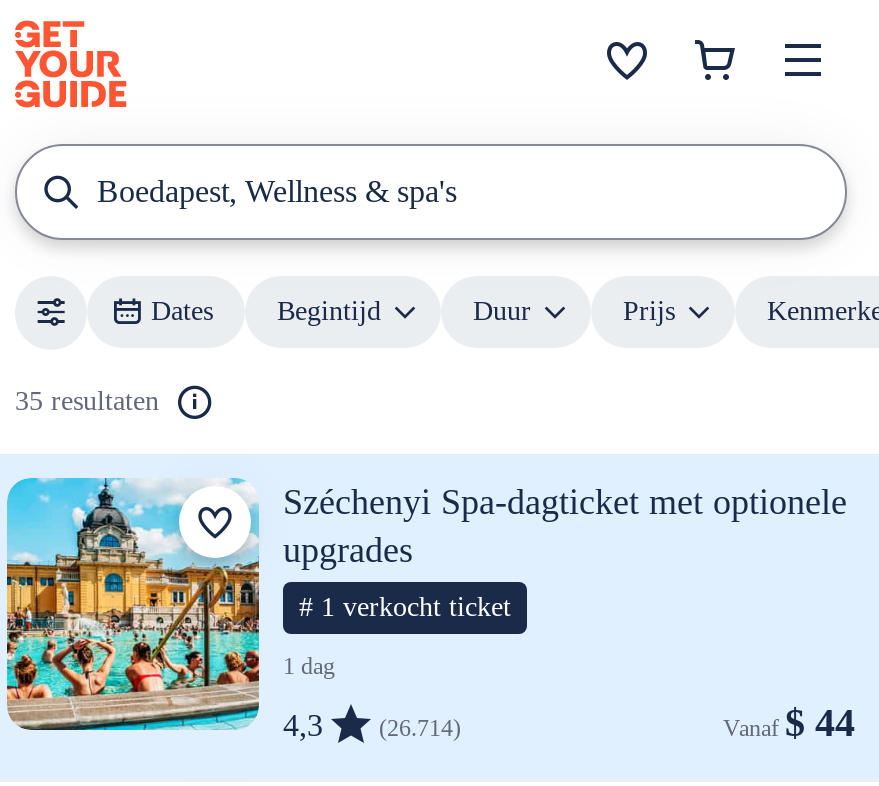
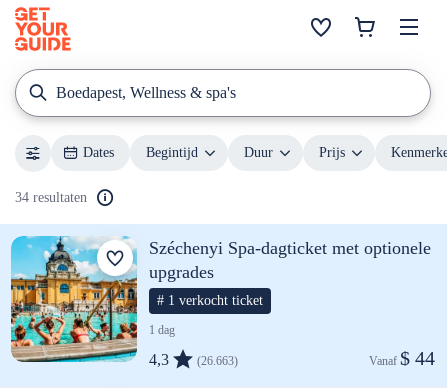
[15,386,159,416] 35 resultaten -> [15,190,87,205] 34 resultaten
[283,708,461,742] 4,3 (26.714) -> [149,351,238,368] 4,3 (26.663)

